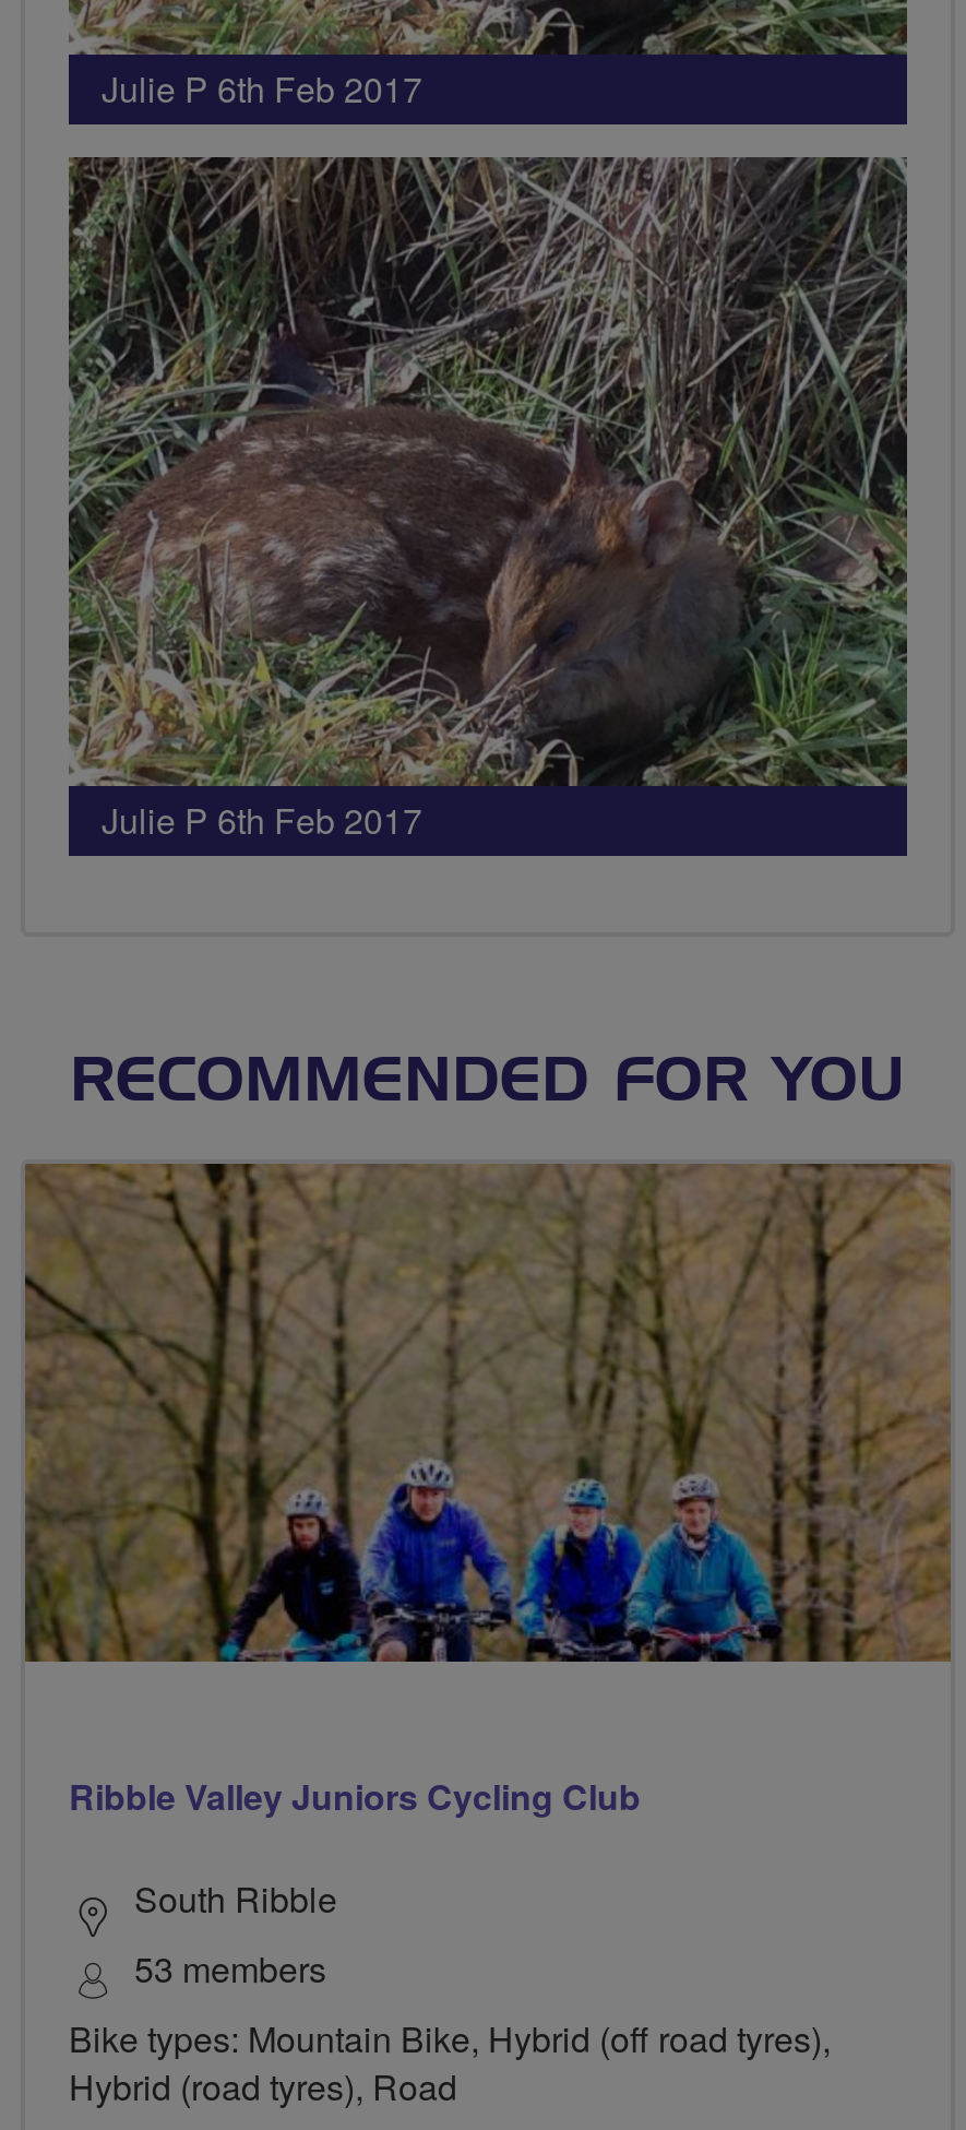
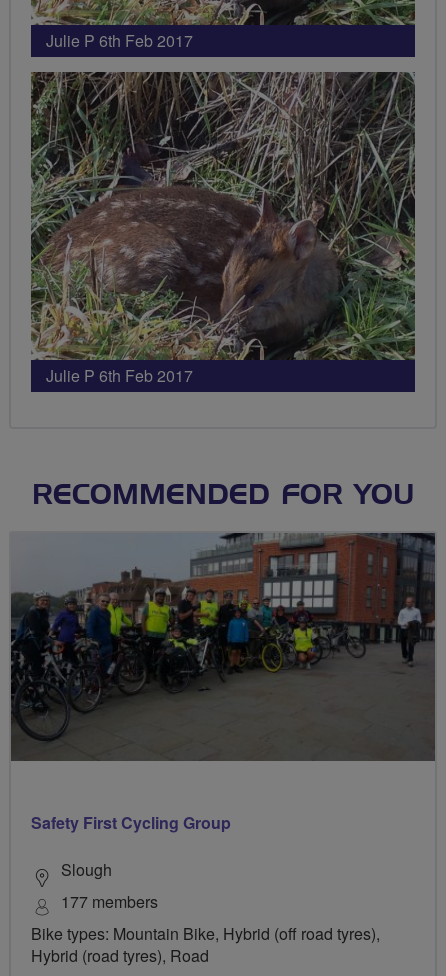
[23,1162,953,1664] [image] -> [10,532,436,762] [image]
[69,1770,641,1820] Ribble Valley Juniors Cycling Club -> [31,810,231,833] Safety First Cycling Group
[134,1872,337,1992] South Ribble | 53 members -> [61,857,158,912] Slough | 177 members

